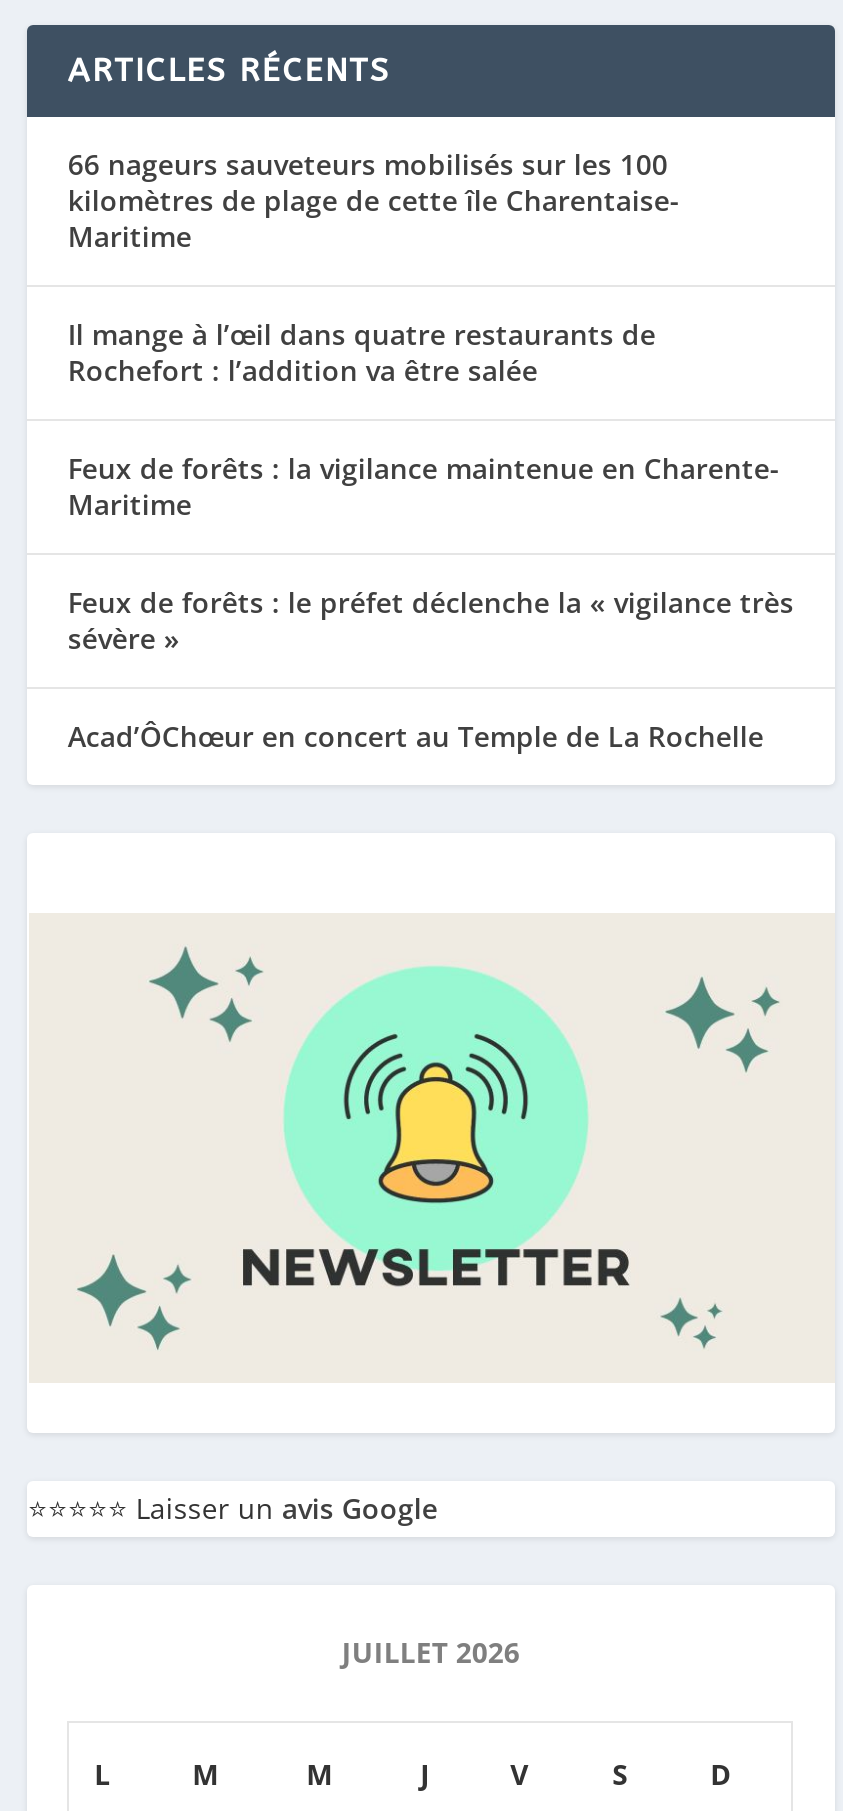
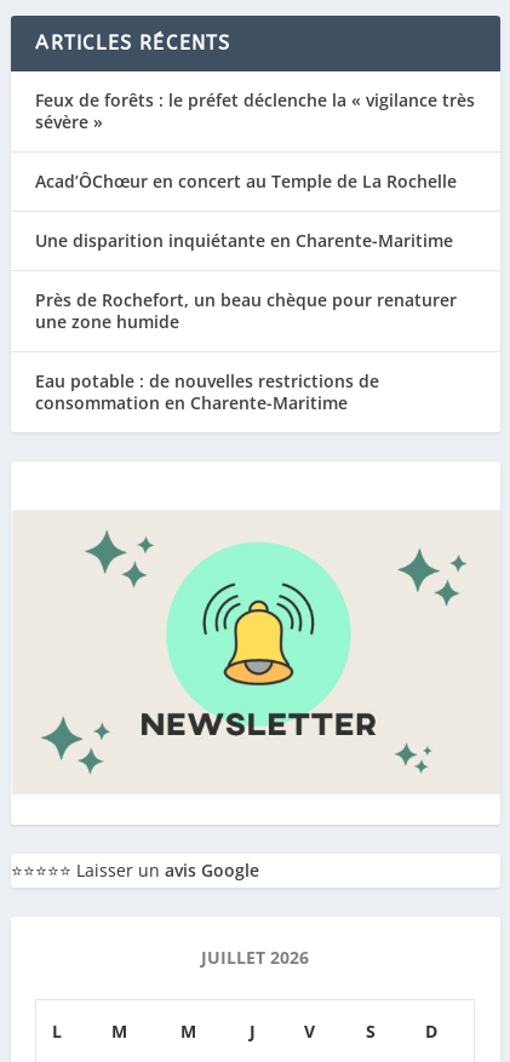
[68,145,780,523] 66 nageurs sauveteurs mobilisés sur les 100 | kilomètres de plage de cette île Charentaise- | Maritime | Il mange à l’œil dans quatre restaurants de | Rochefort : l’addition va être salée | Feux de forêts : la vigilance maintenue en Charente- | Maritime -> none
moved [68,583,794,755] -> [36,89,475,193]: Feux de forêts : le préfet déclenche la « vigilance très | sévère » | Acad’ÔChœur en concert au Temple de La Rochelle
none -> [36,229,457,414] Une disparition inquiétante en Charente-Maritime | Près de Rochefort, un beau chèque pour renaturer | une zone humide | Eau potable : de nouvelles restrictions de | consommation en Charente-Maritime

